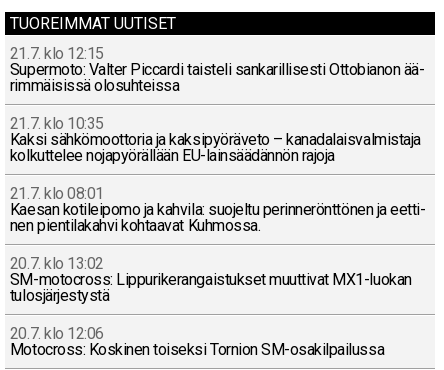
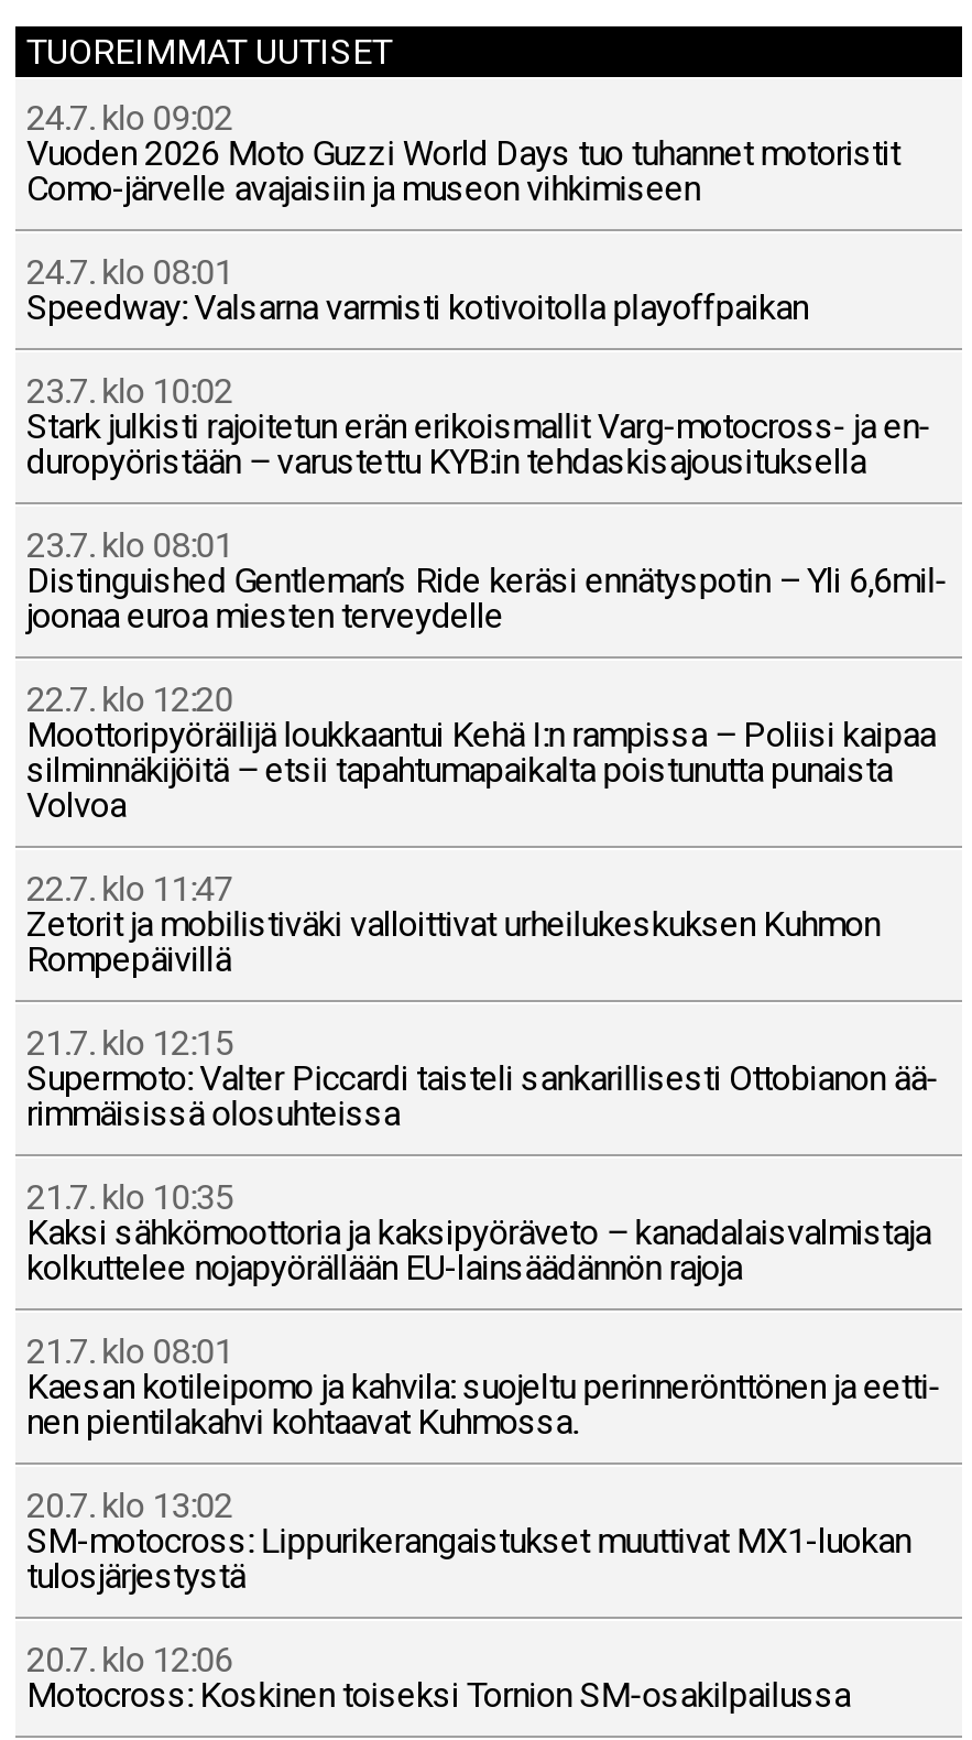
none -> [26,96,948,979] 24.7. klo 09:02 | Vuoden 2026 Moto Guzzi World Days tuo tuhannet motoristit | Como-järvelle avajaisiin ja museon vihkimiseen | 24.7. klo 08:01 | Speedway: Valsarna varmisti kotivoitolla playoffpaikan | 23.7. klo 10:02 | Stark julkisti rajoitetun erän erikoismallit Varg-motocross- ja en | duropyöristään – varustettu KYB:in tehdaskisajousituksella | 23.7. klo 08:01 | Distinguished Gentleman’s Ride keräsi ennätyspotin – Yli 6,6mil | joonaa euroa miesten terveydelle | 22.7. klo 12:20 | Moottoripyöräilijä loukkaantui Kehä I:n rampissa – Poliisi kaipaa | silminnäkijöitä – etsii tapahtumapaikalta poistunutta punaista | Volvoa | 22.7. klo 11:47 | Zetorit ja mobilistiväki valloittivat urheilukeskuksen Kuhmon | Rompepäivillä

